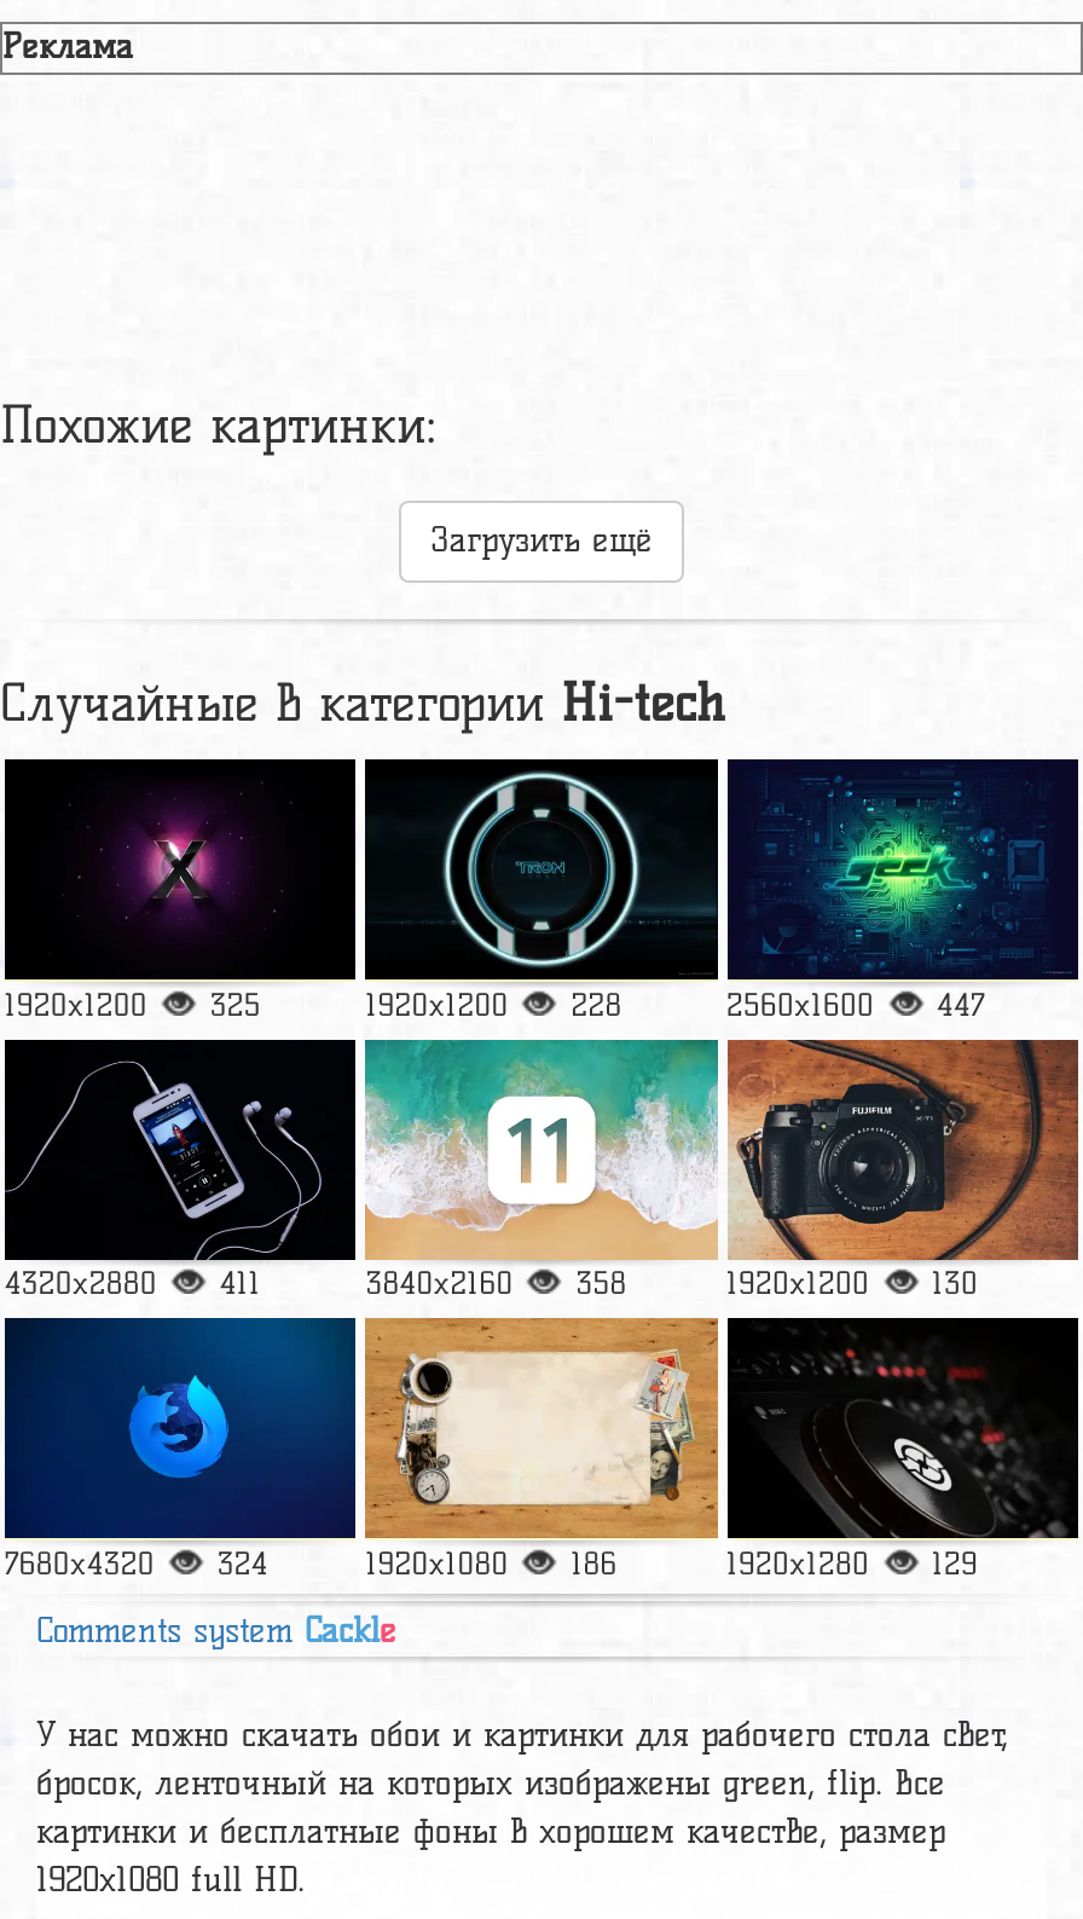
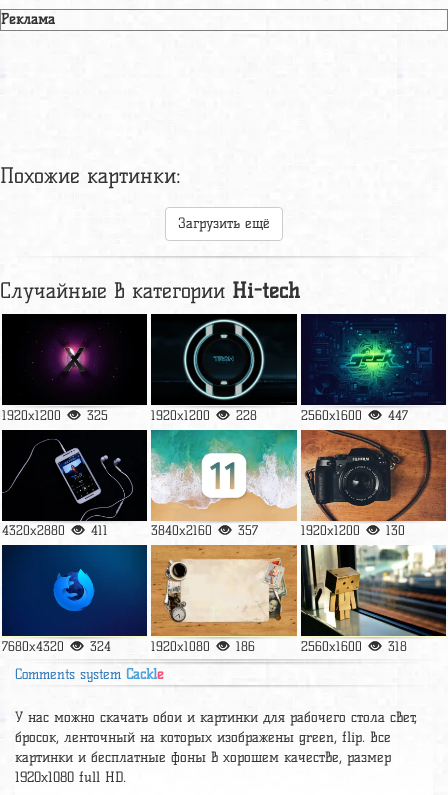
[366,1266,627,1302] 3840x2160 358 -> [151,523,258,538] 3840x2160 357
[727,1316,1076,1581] [image] | 1920x1280 | 129 -> [300,544,445,654] [image] | 2560x1600 | 318

